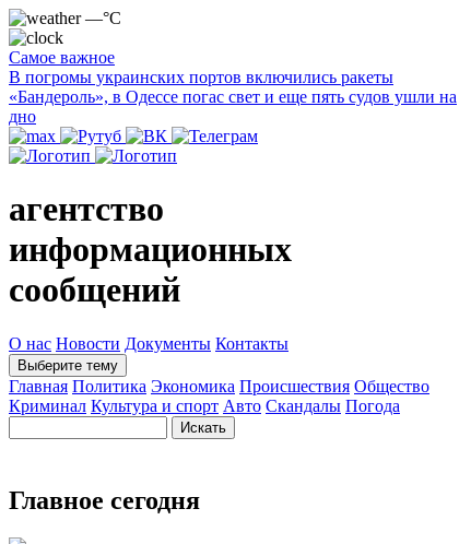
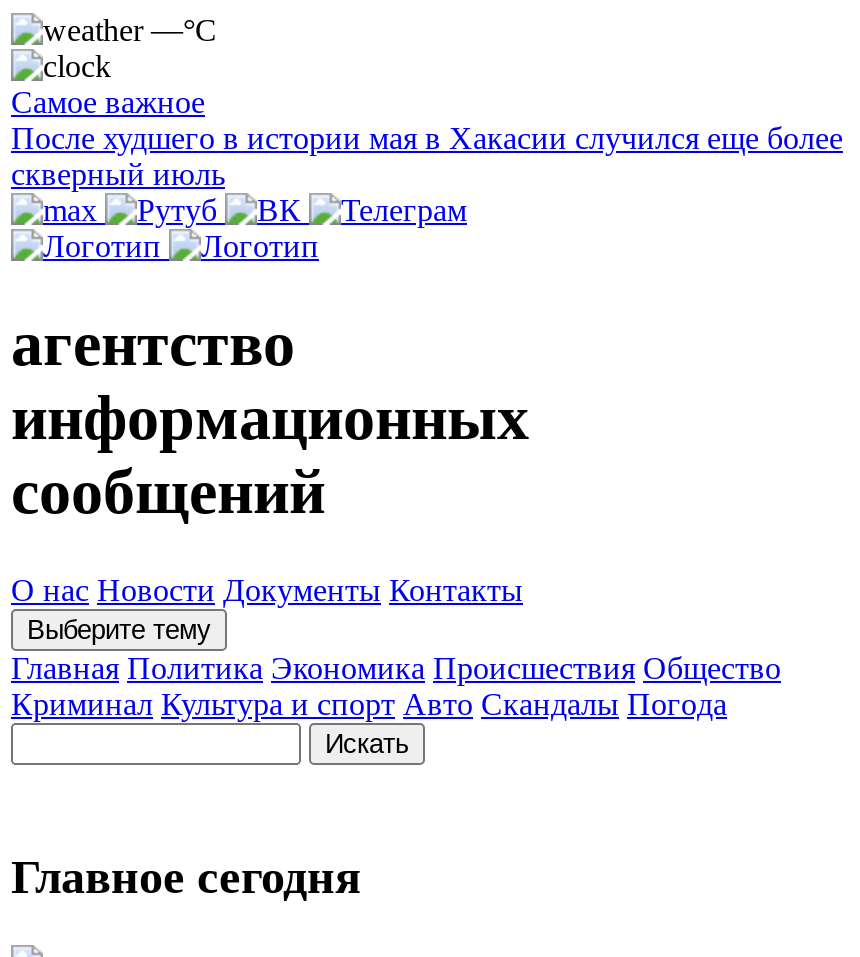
[9,68,457,126] В погромы украинских портов включились ракеты | «Бандероль», в Одессе погас свет и еще пять судов ушли на | дно -> [11,121,843,191] После худшего в истории мая в Хакасии случился еще более | скверный июль

